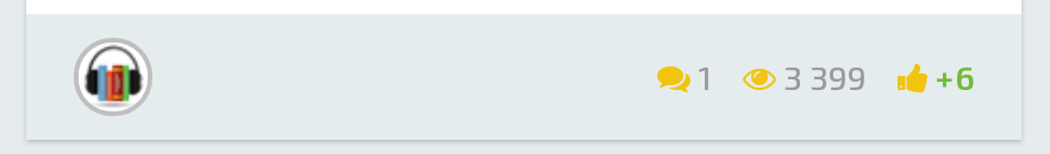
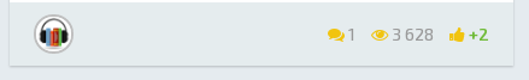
[776,57,974,97] 3 399 | +6 -> [388,24,489,44] 3 628 | +2

